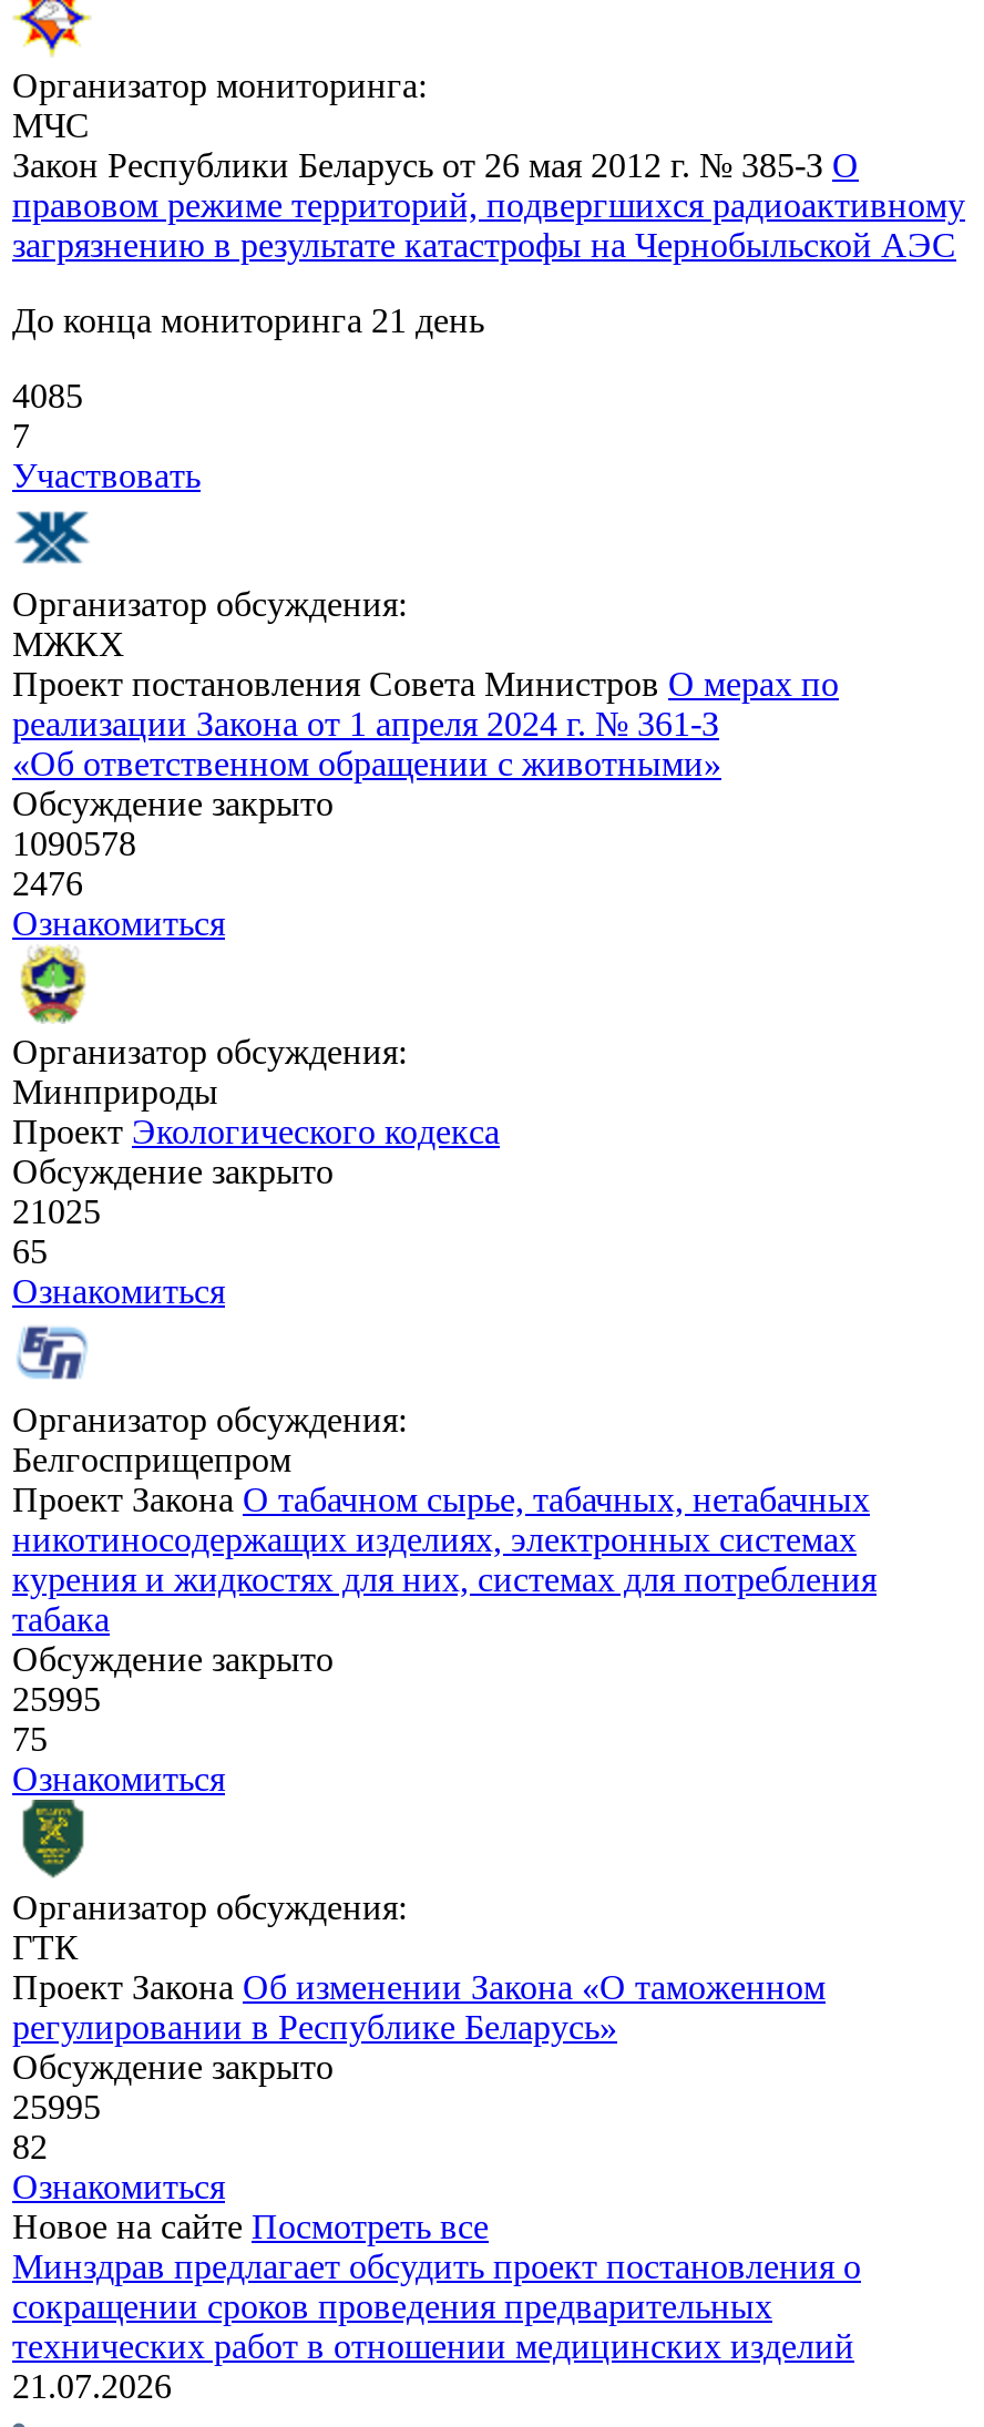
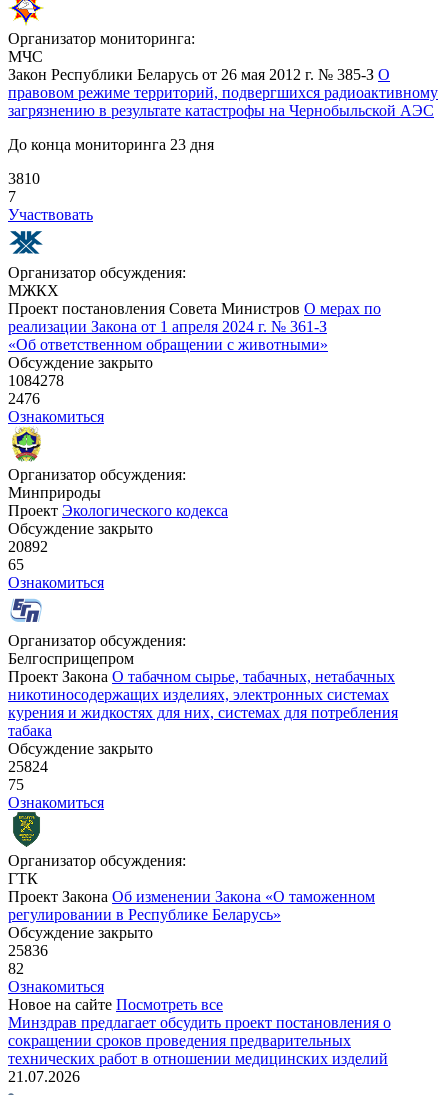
[12,301,484,339] До конца мониторинга 21 день -> [8,136,214,153] До конца мониторинга 23 дня
[12,377,83,414] 4085 -> [8,170,40,187] 3810
[12,824,136,862] 1090578 -> [8,372,64,389] 1084278
[12,1192,101,1230] 21025 -> [8,538,48,555] 20892
[12,1680,101,1718] 25995 -> [8,758,48,775] 25824
[12,2088,101,2125] 25995 -> [8,942,48,959] 25836

